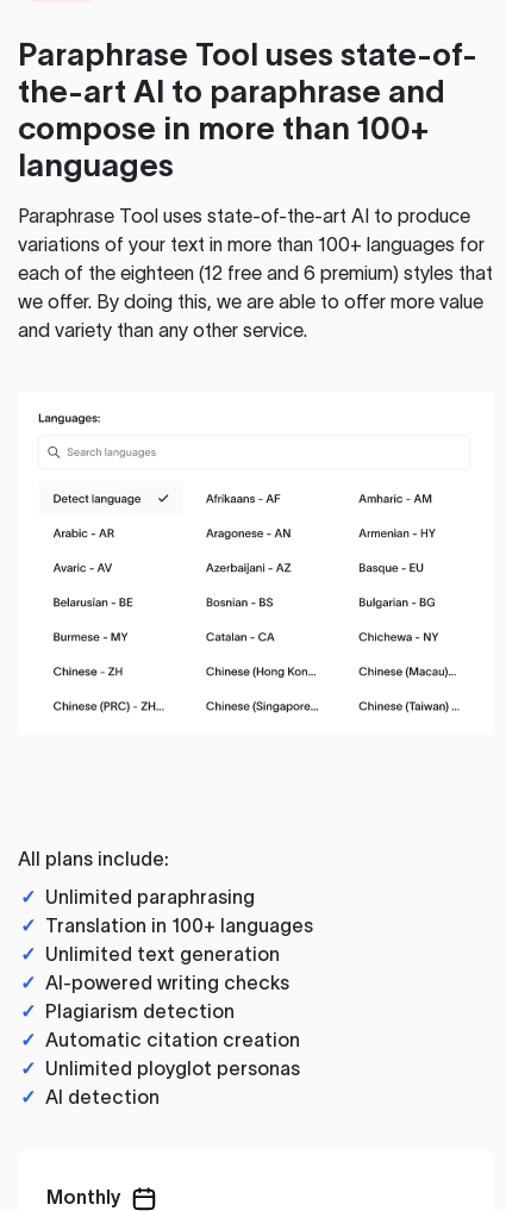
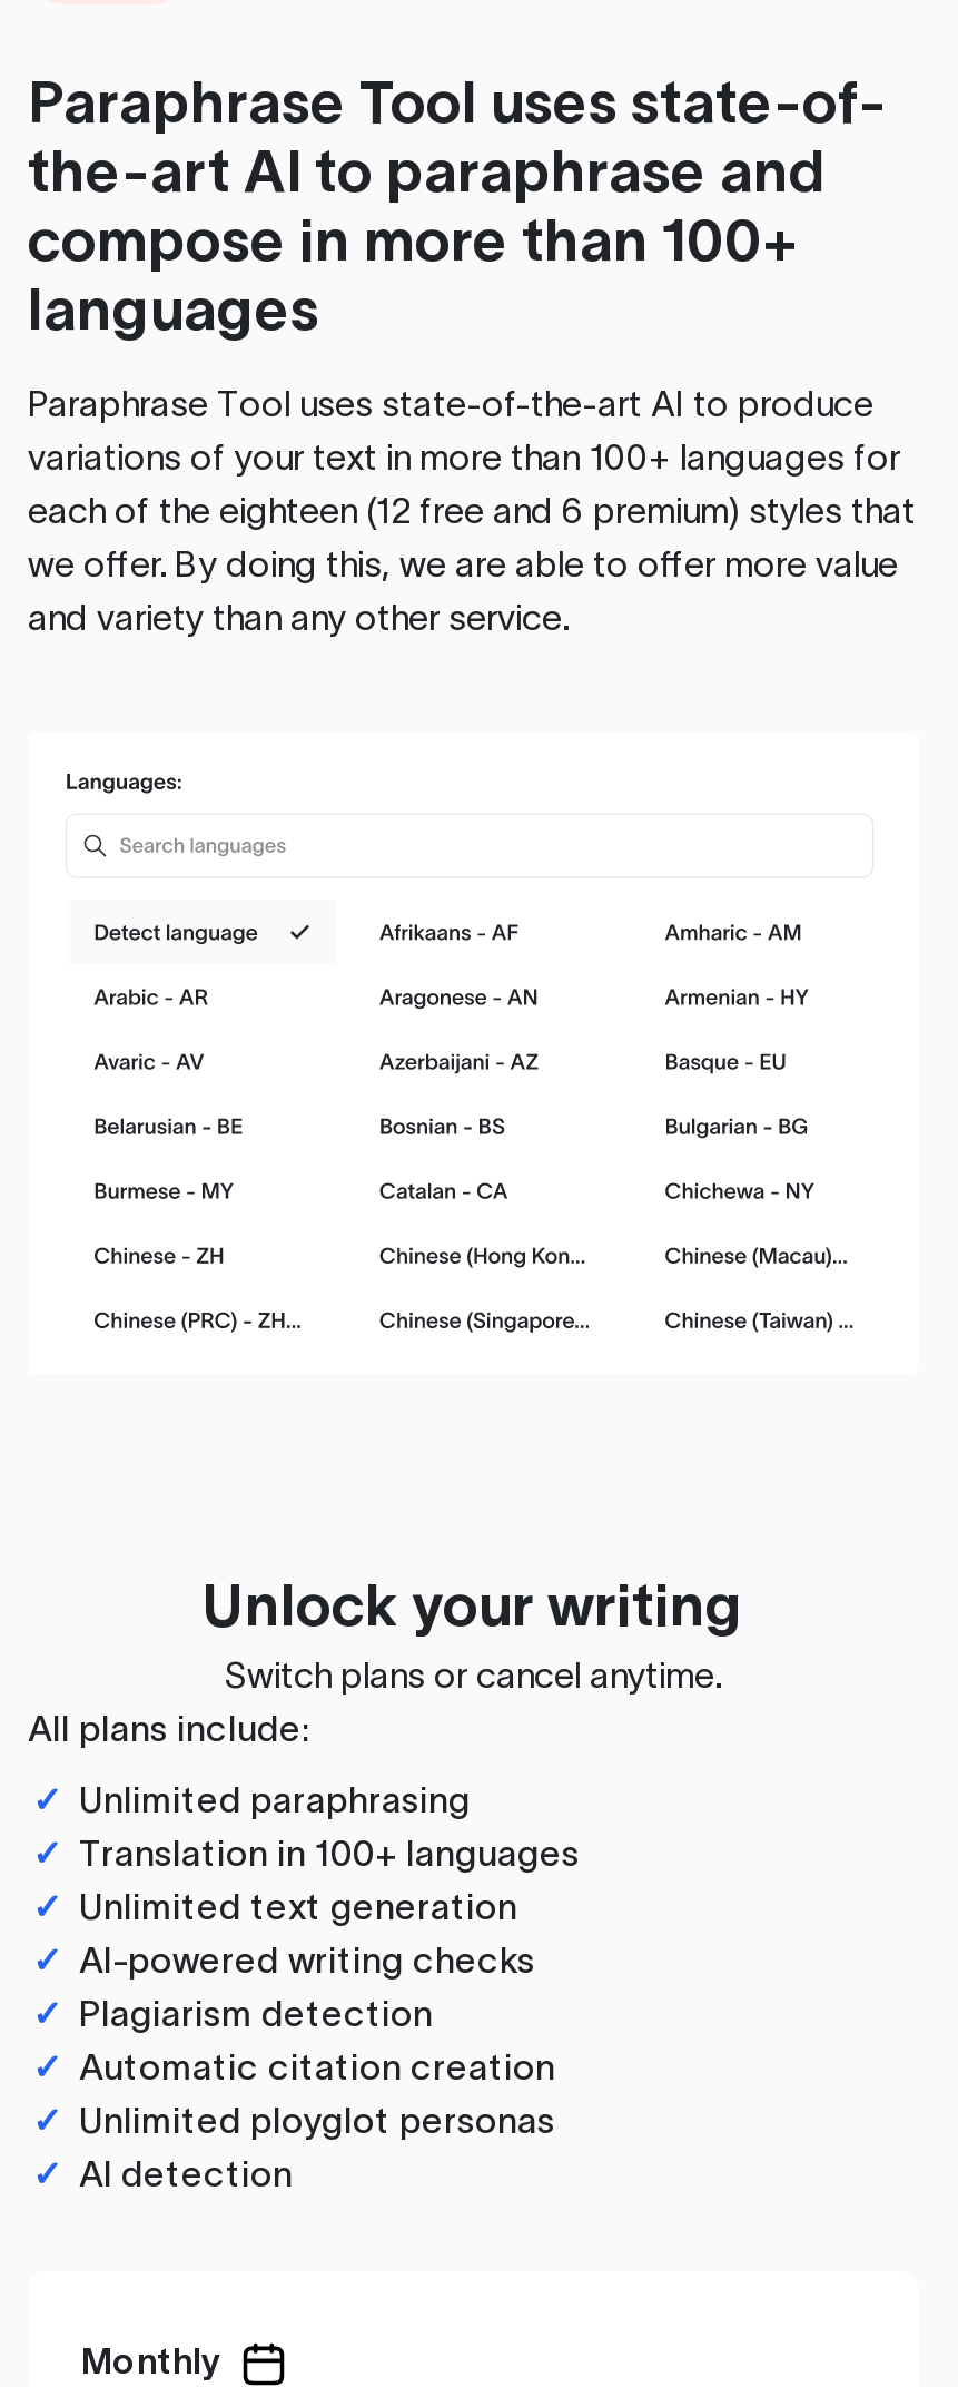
none -> [203,1571,743,1694] Unlock your writing | Switch plans or cancel anytime.

